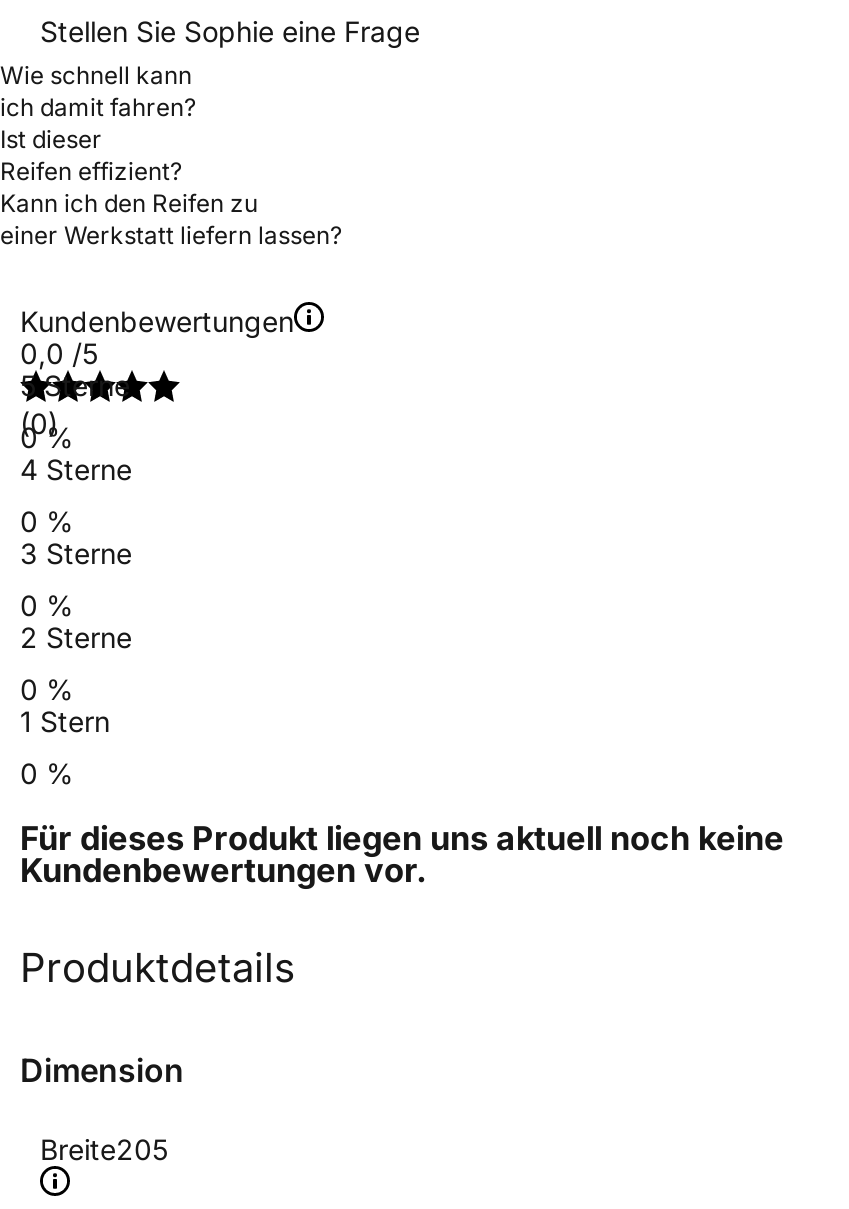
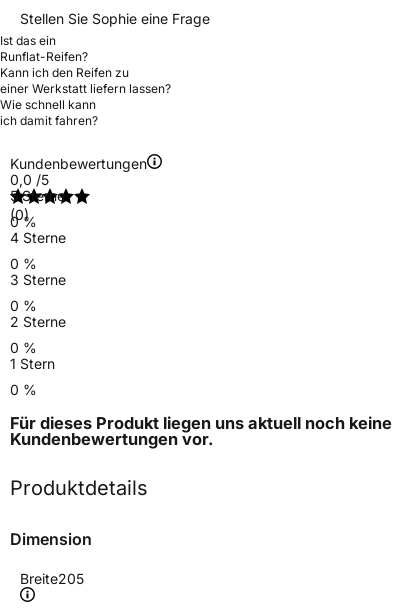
moved [0,60,196,122] -> [0,97,98,128]: Wie schnell kann | ich damit fahren?
[0,124,182,186] Ist dieser | Reifen effizient? -> [0,33,88,64] Ist das ein | Runflat-Reifen?
moved [0,188,342,250] -> [0,65,171,96]: Kann ich den Reifen zu | einer Werkstatt liefern lassen?

